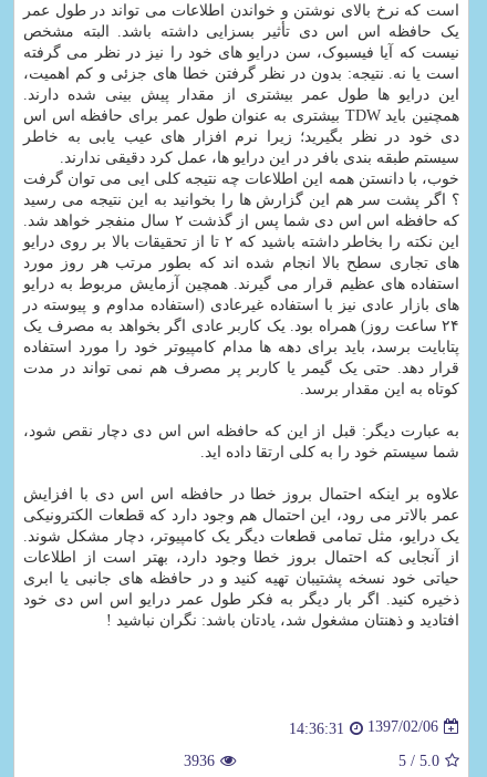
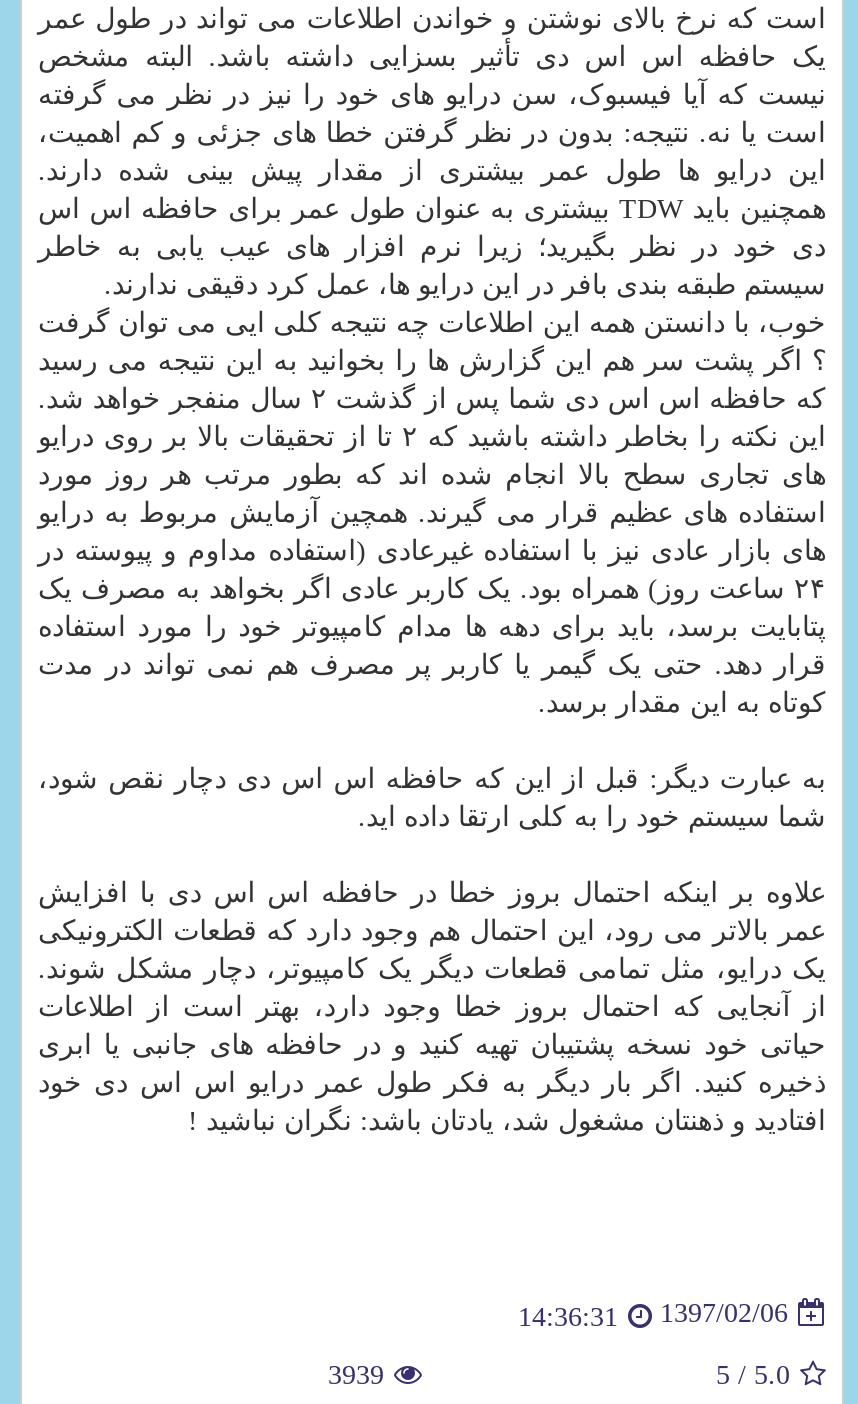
[184,752,215,769] 3936 -> [328,1359,384,1389] 3939

